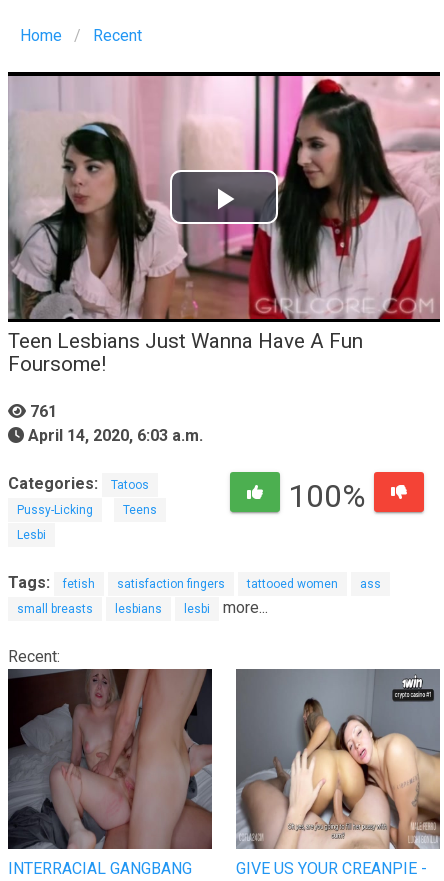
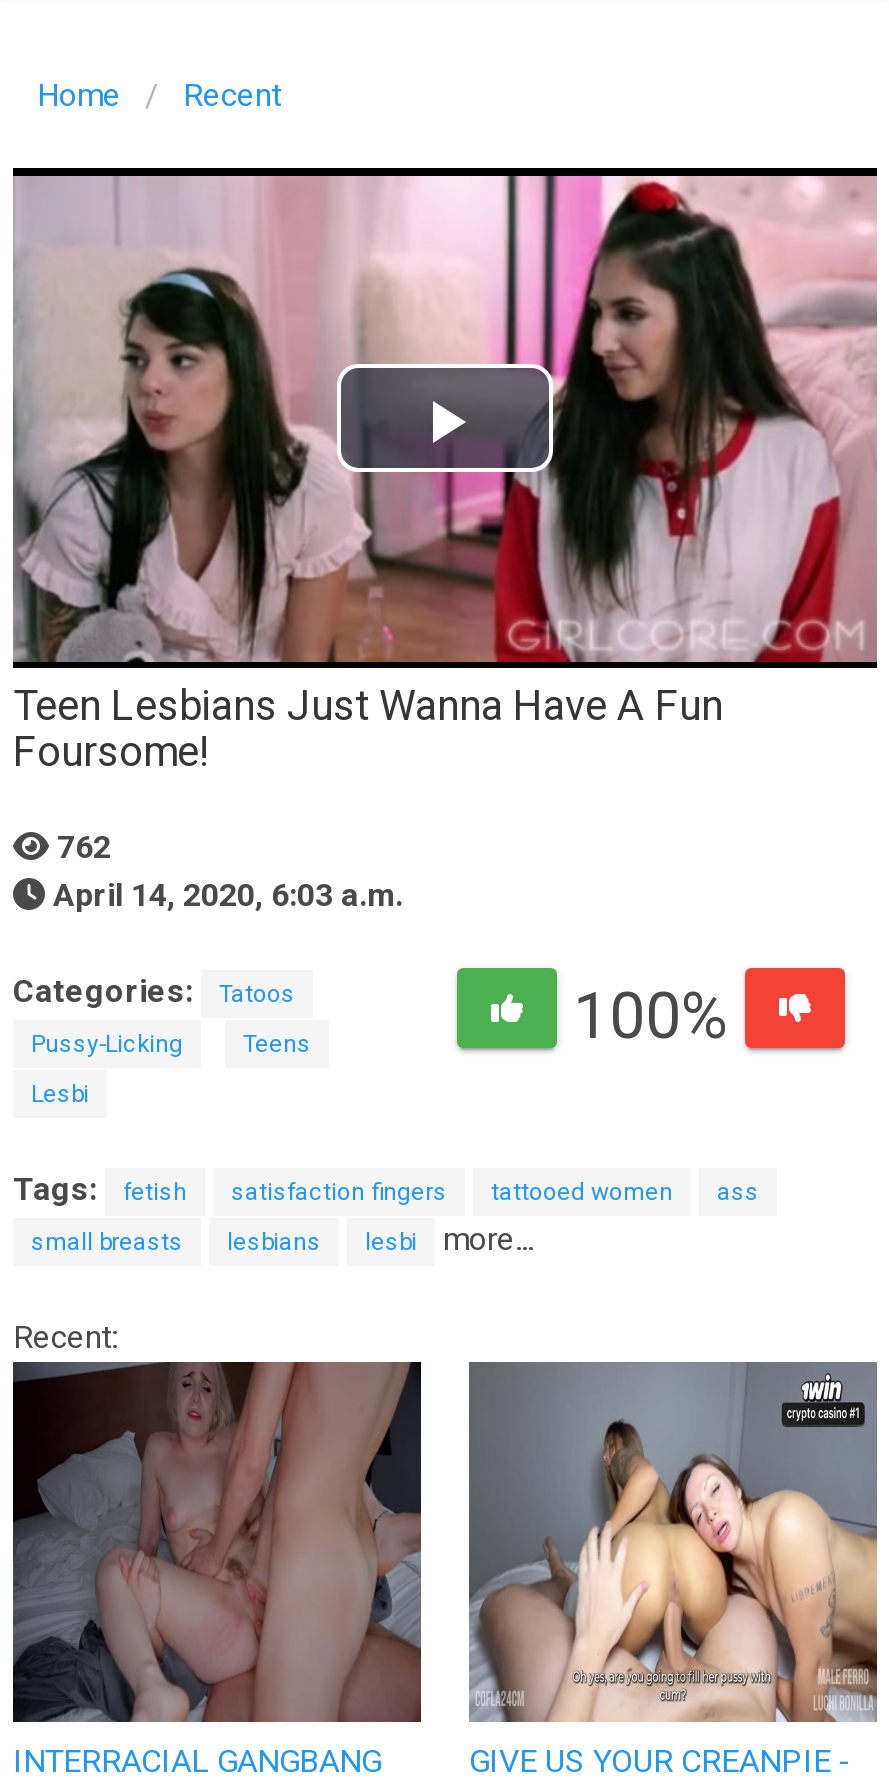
[30,402,57,421] 761 -> [57,828,111,866] 762

